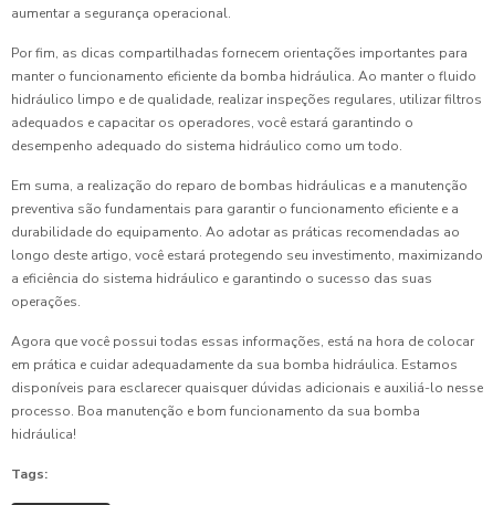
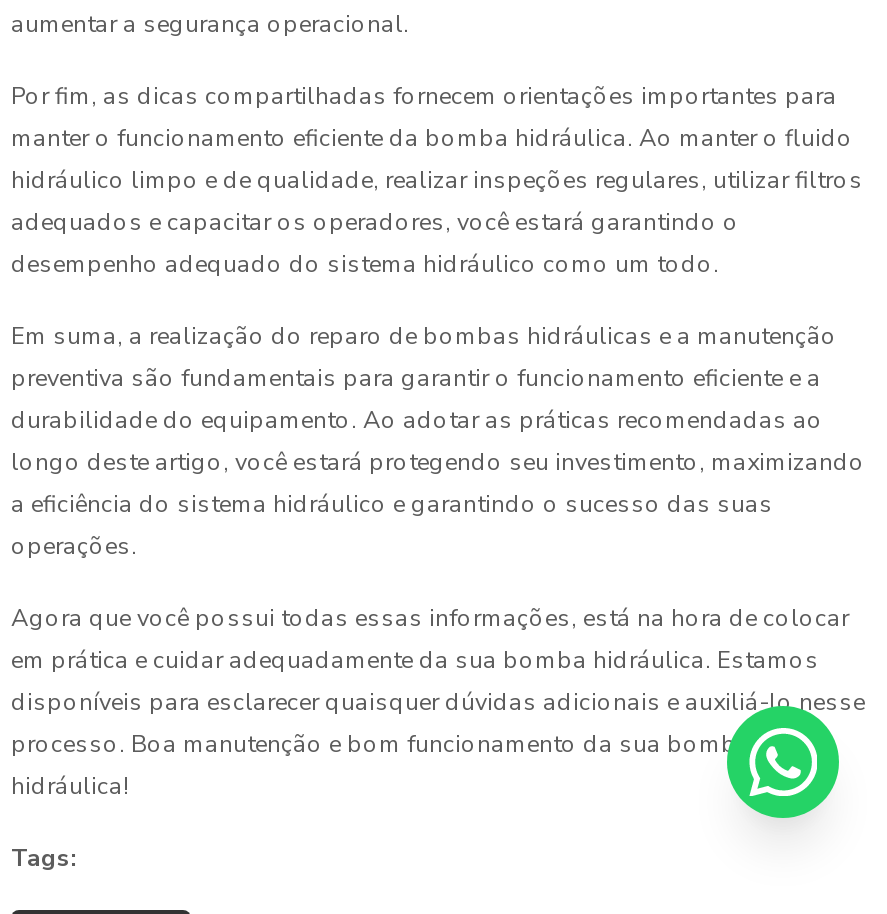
none -> [725,722,841,830] [image]

